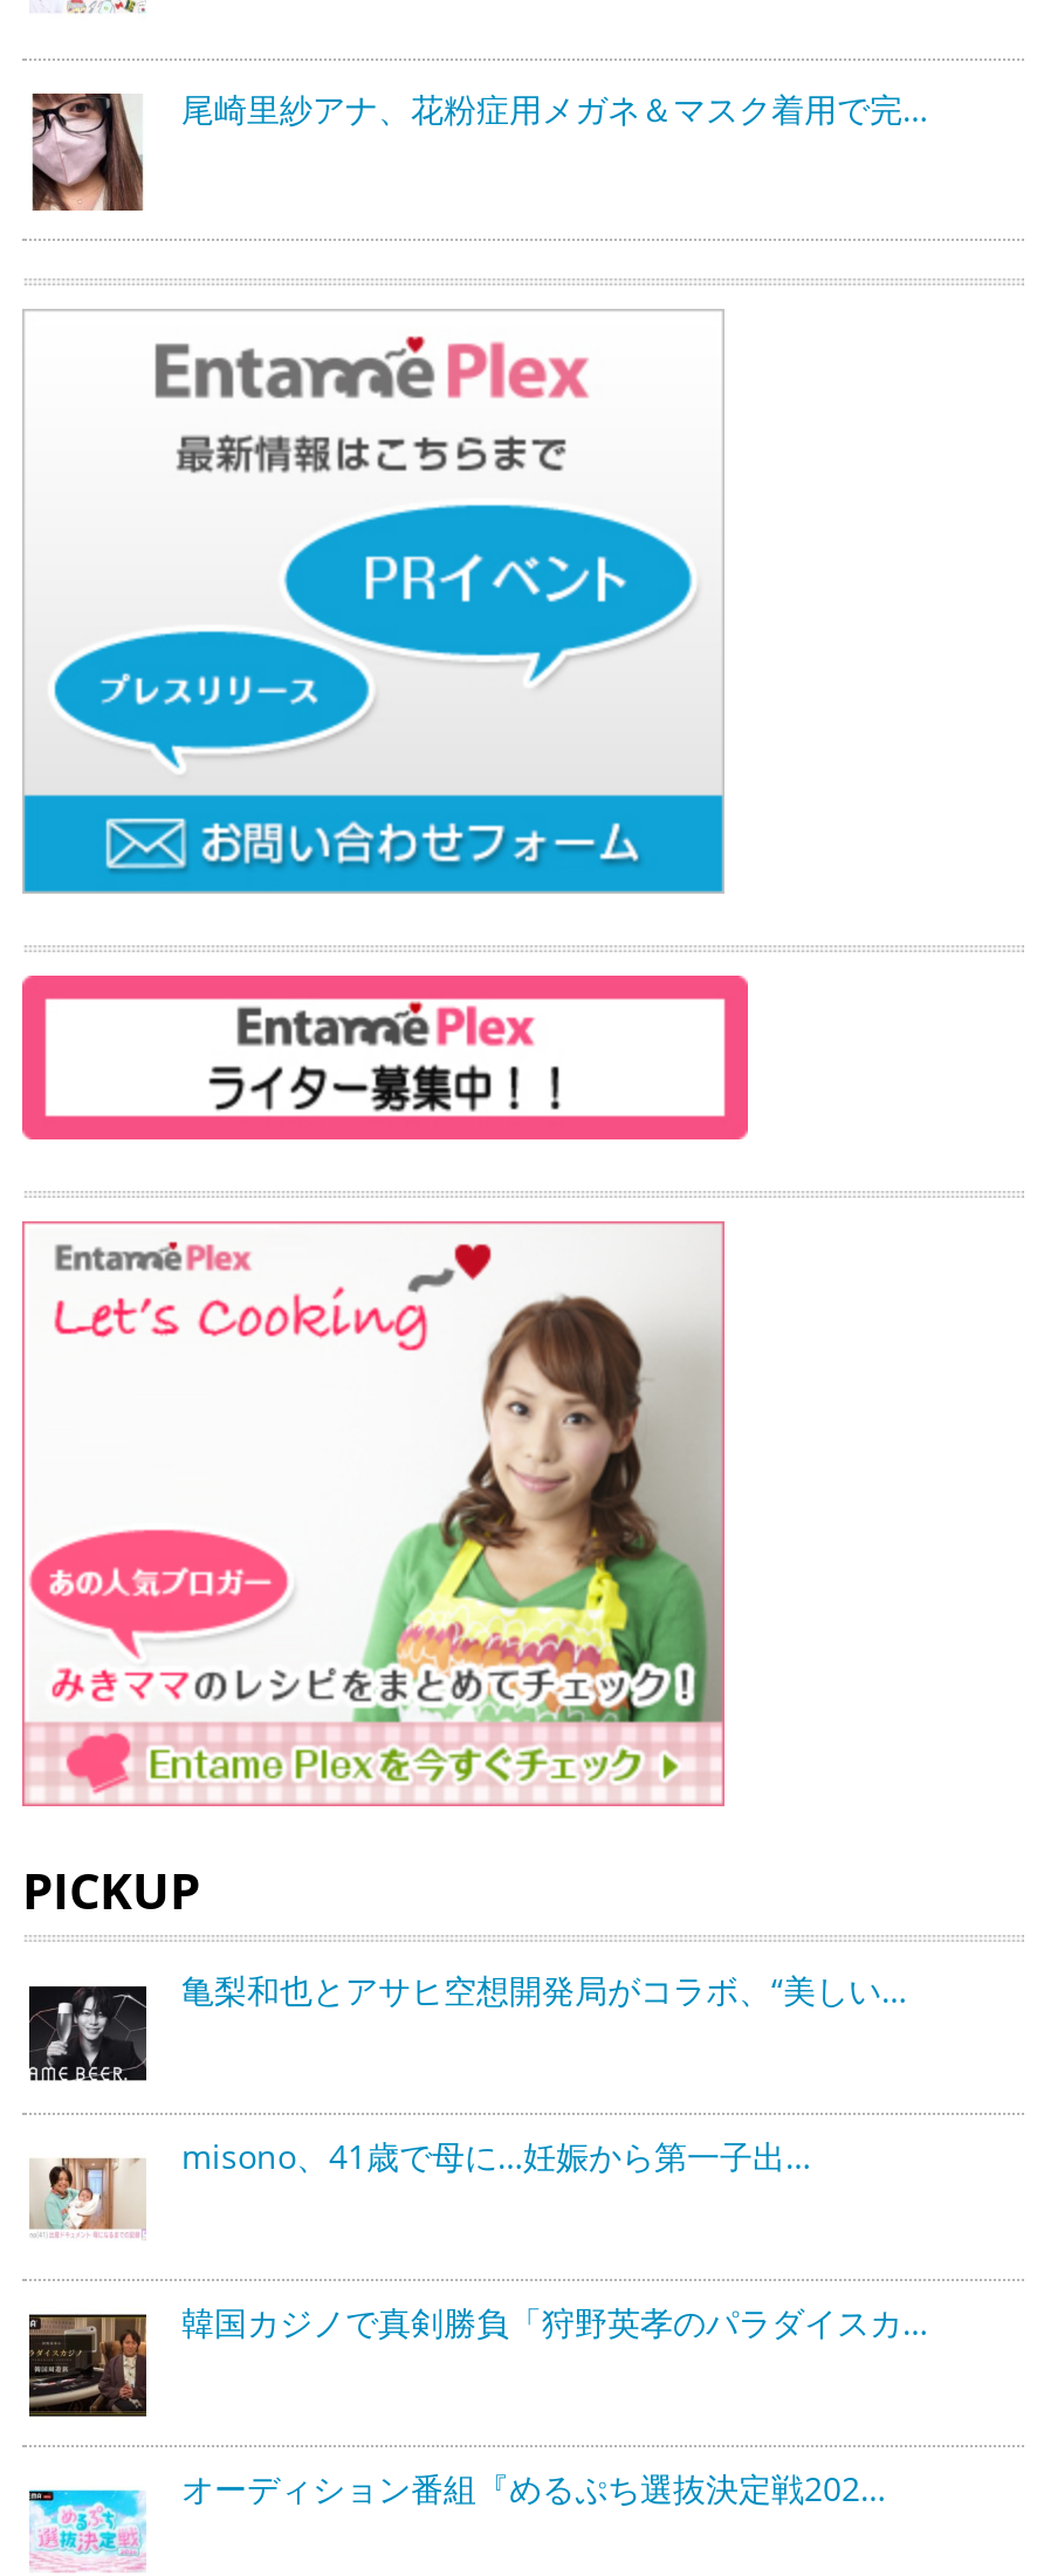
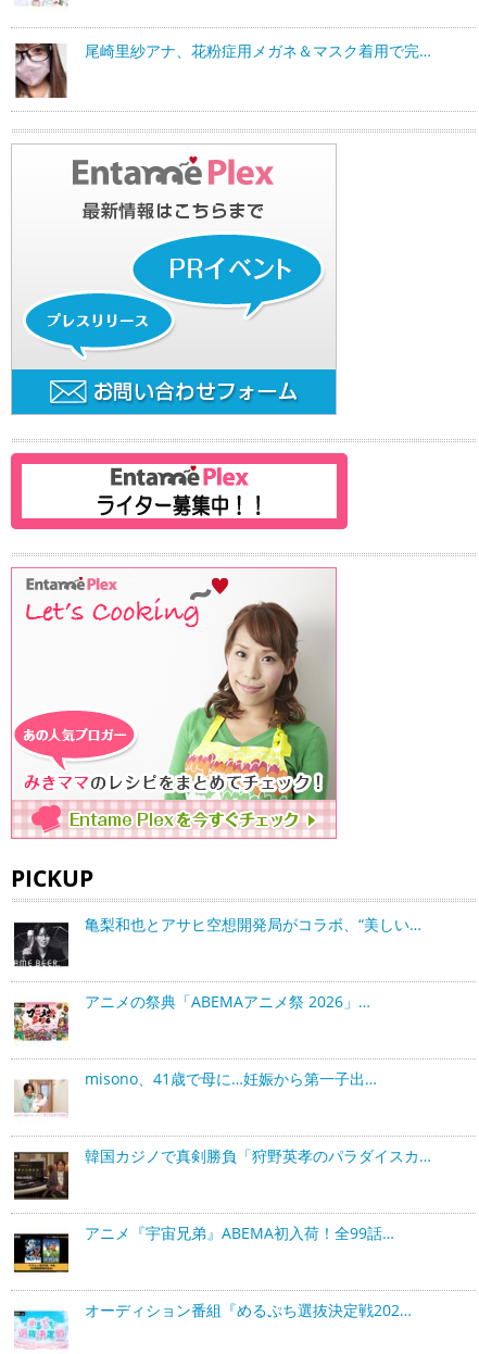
none -> [14,991,370,1042] [image] | アニメの祭典「ABEMAアニメ祭 2026」…
none -> [13,1223,394,1274] [image] | アニメ『宇宙兄弟』ABEMA初入荷！全99話…

